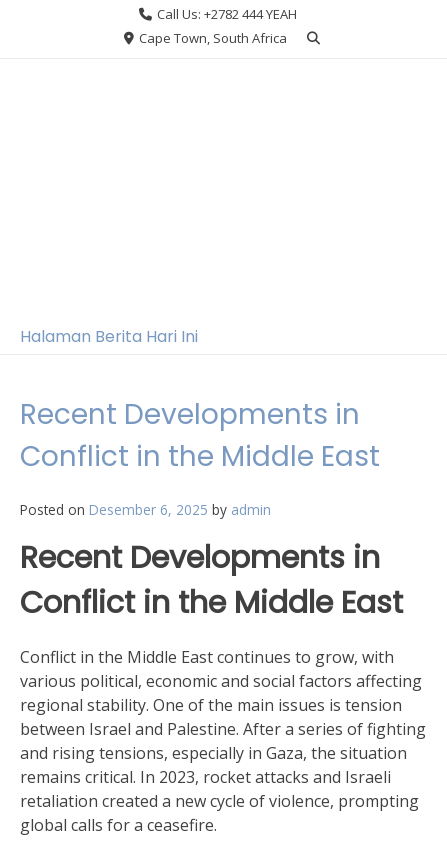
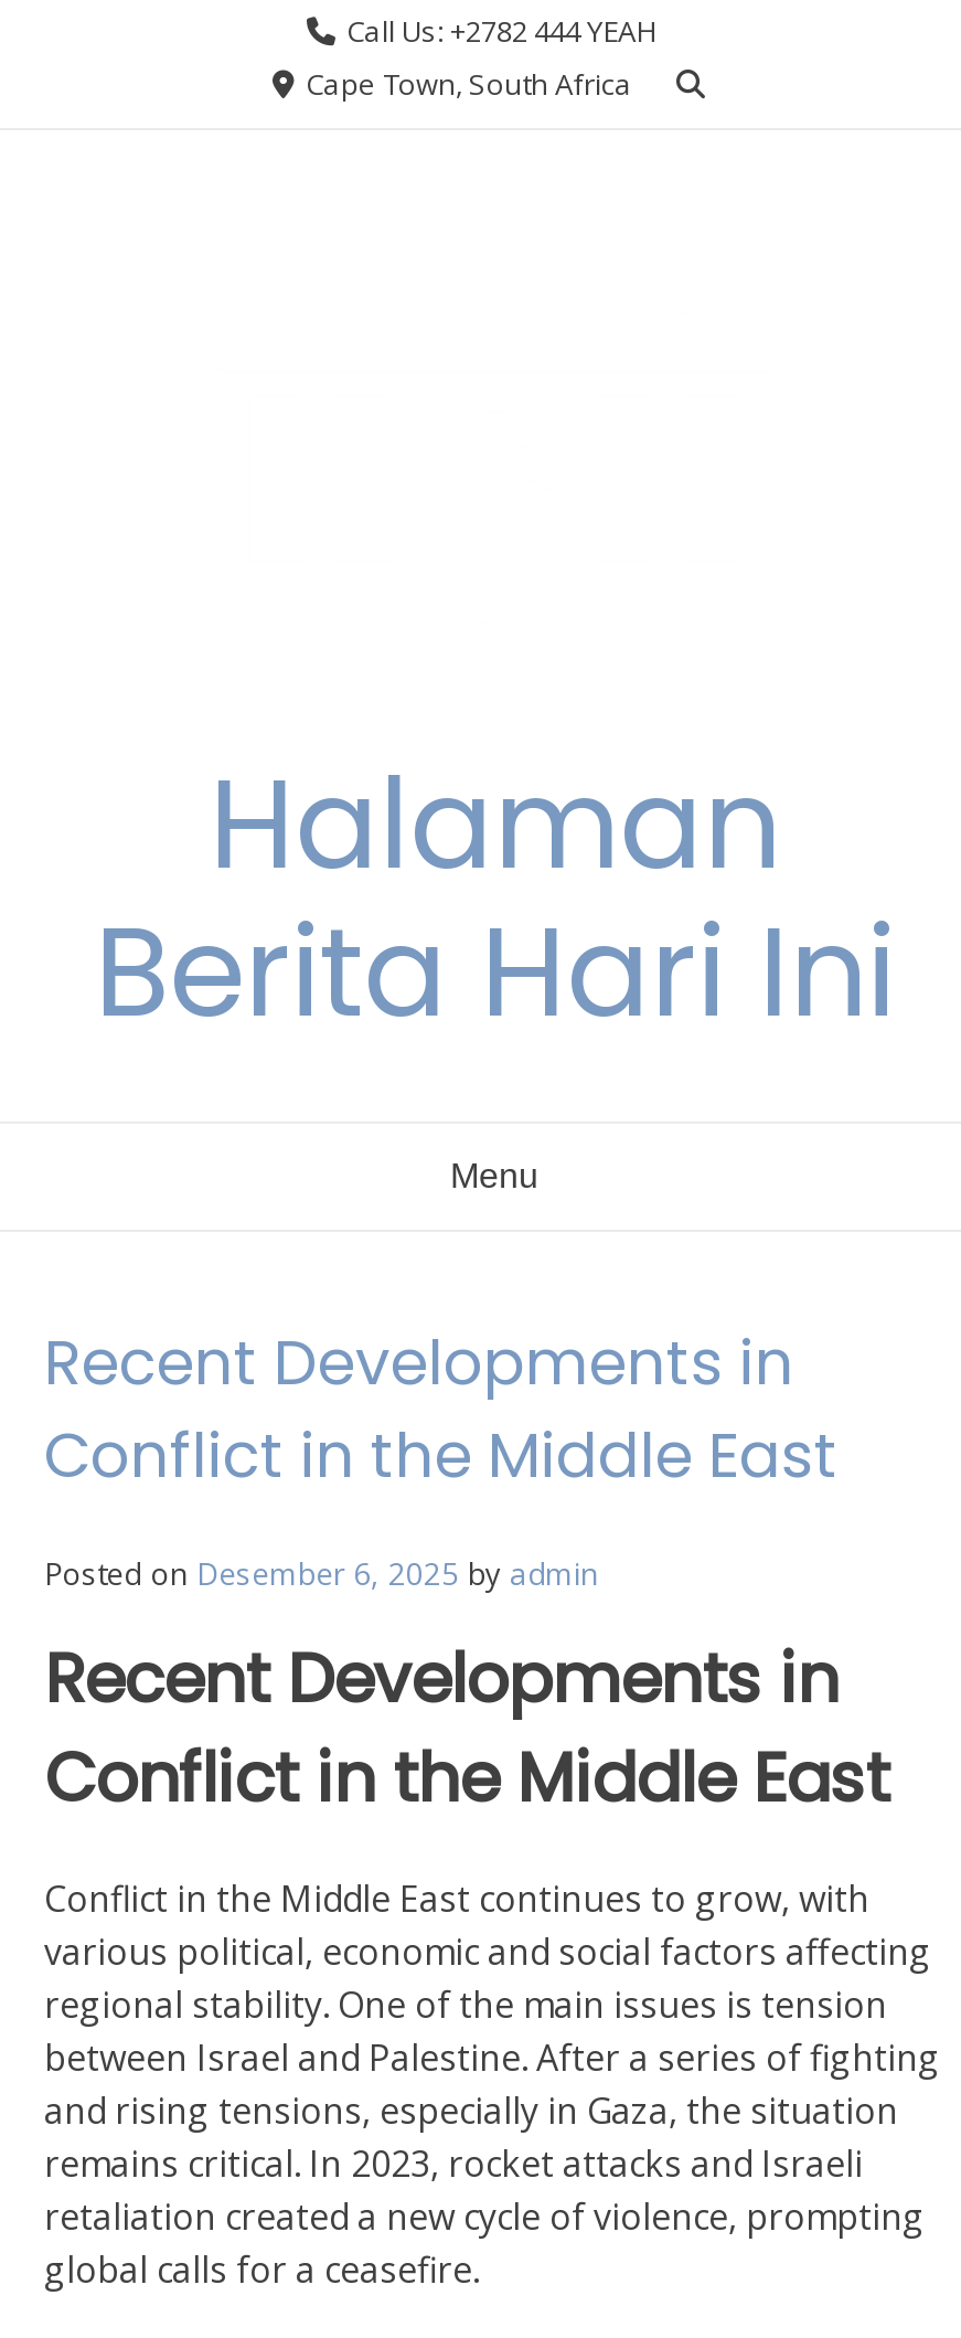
[20,325,198,348] Halaman Berita Hari Ini -> [94,737,895,1194] Halaman | Berita Hari Ini | Menu

